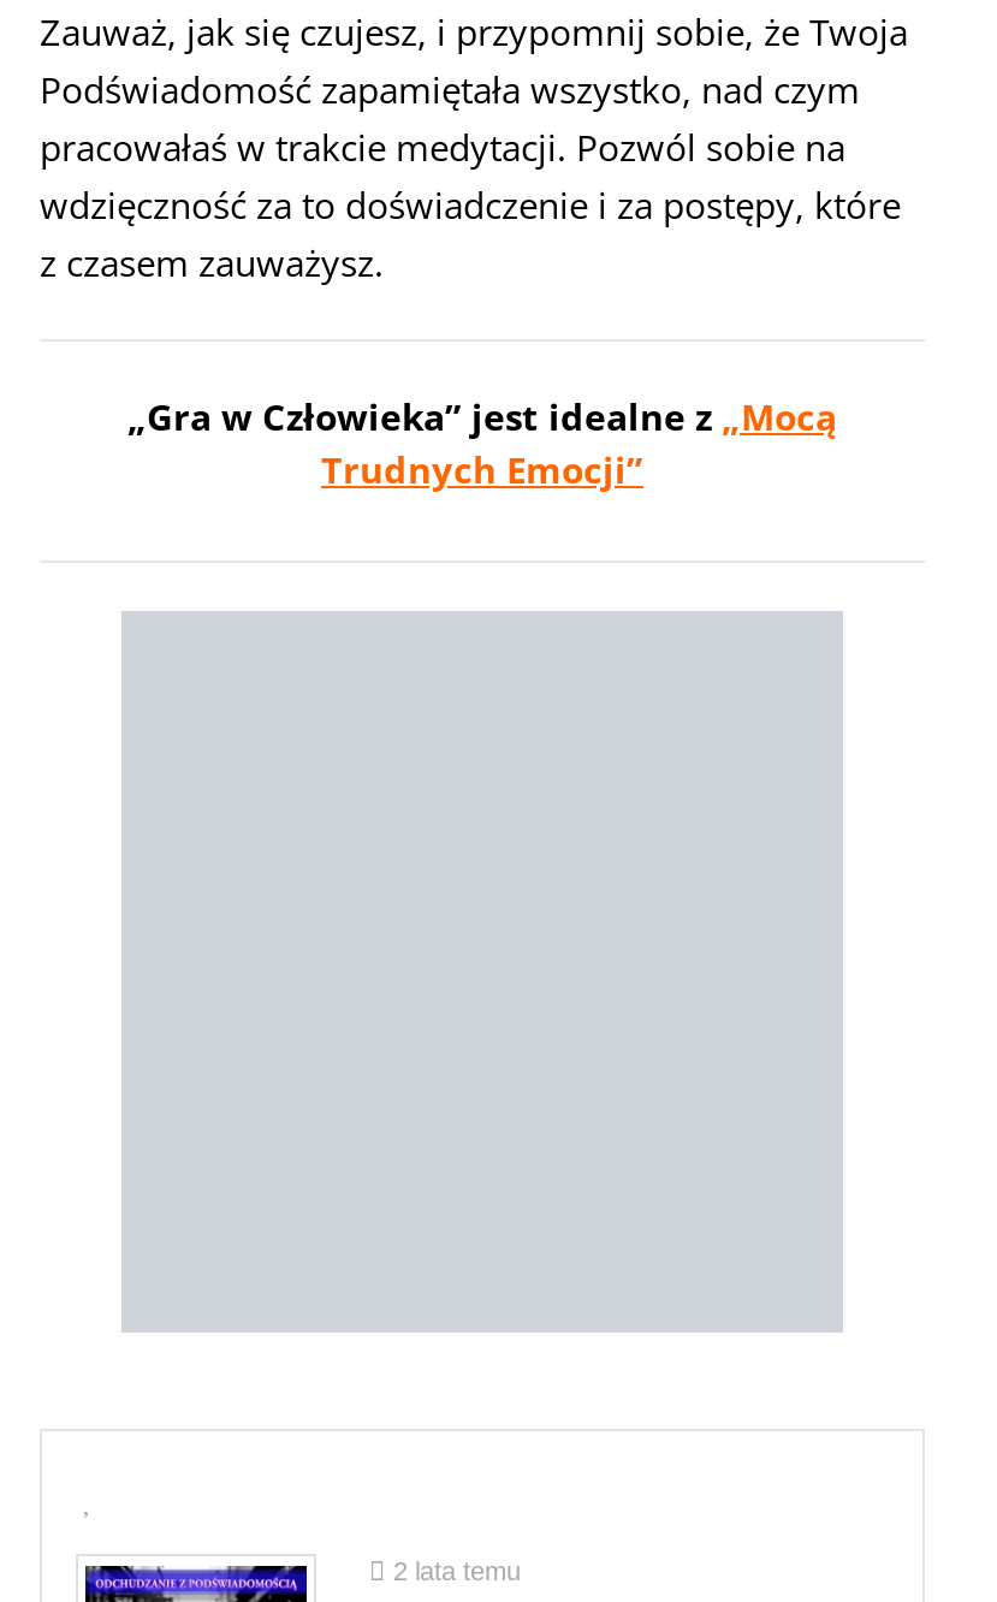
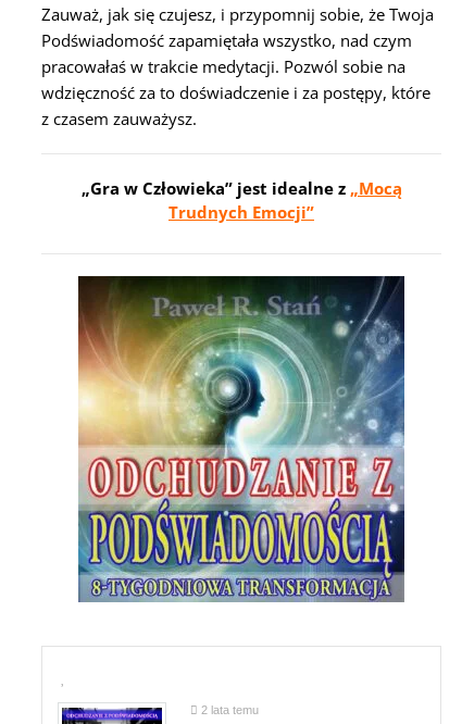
none -> [77,275,405,602] [image]

